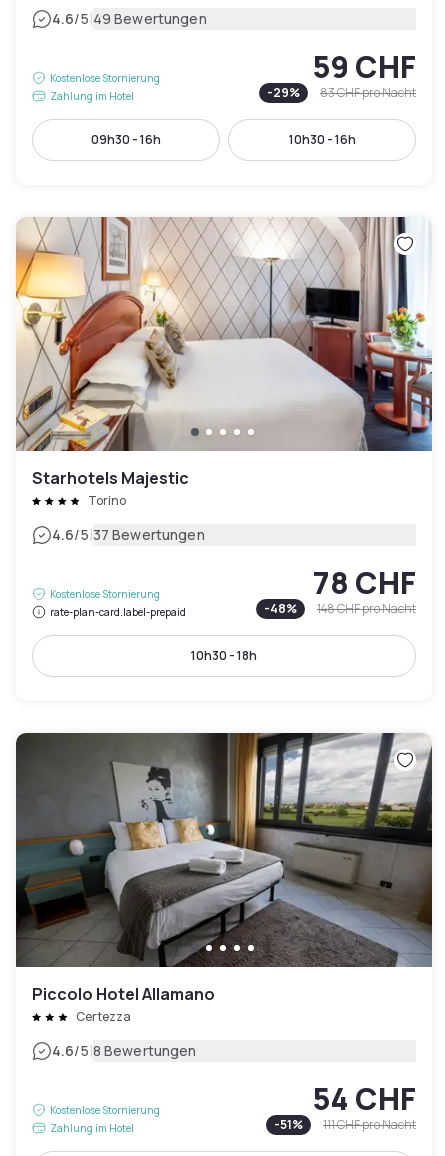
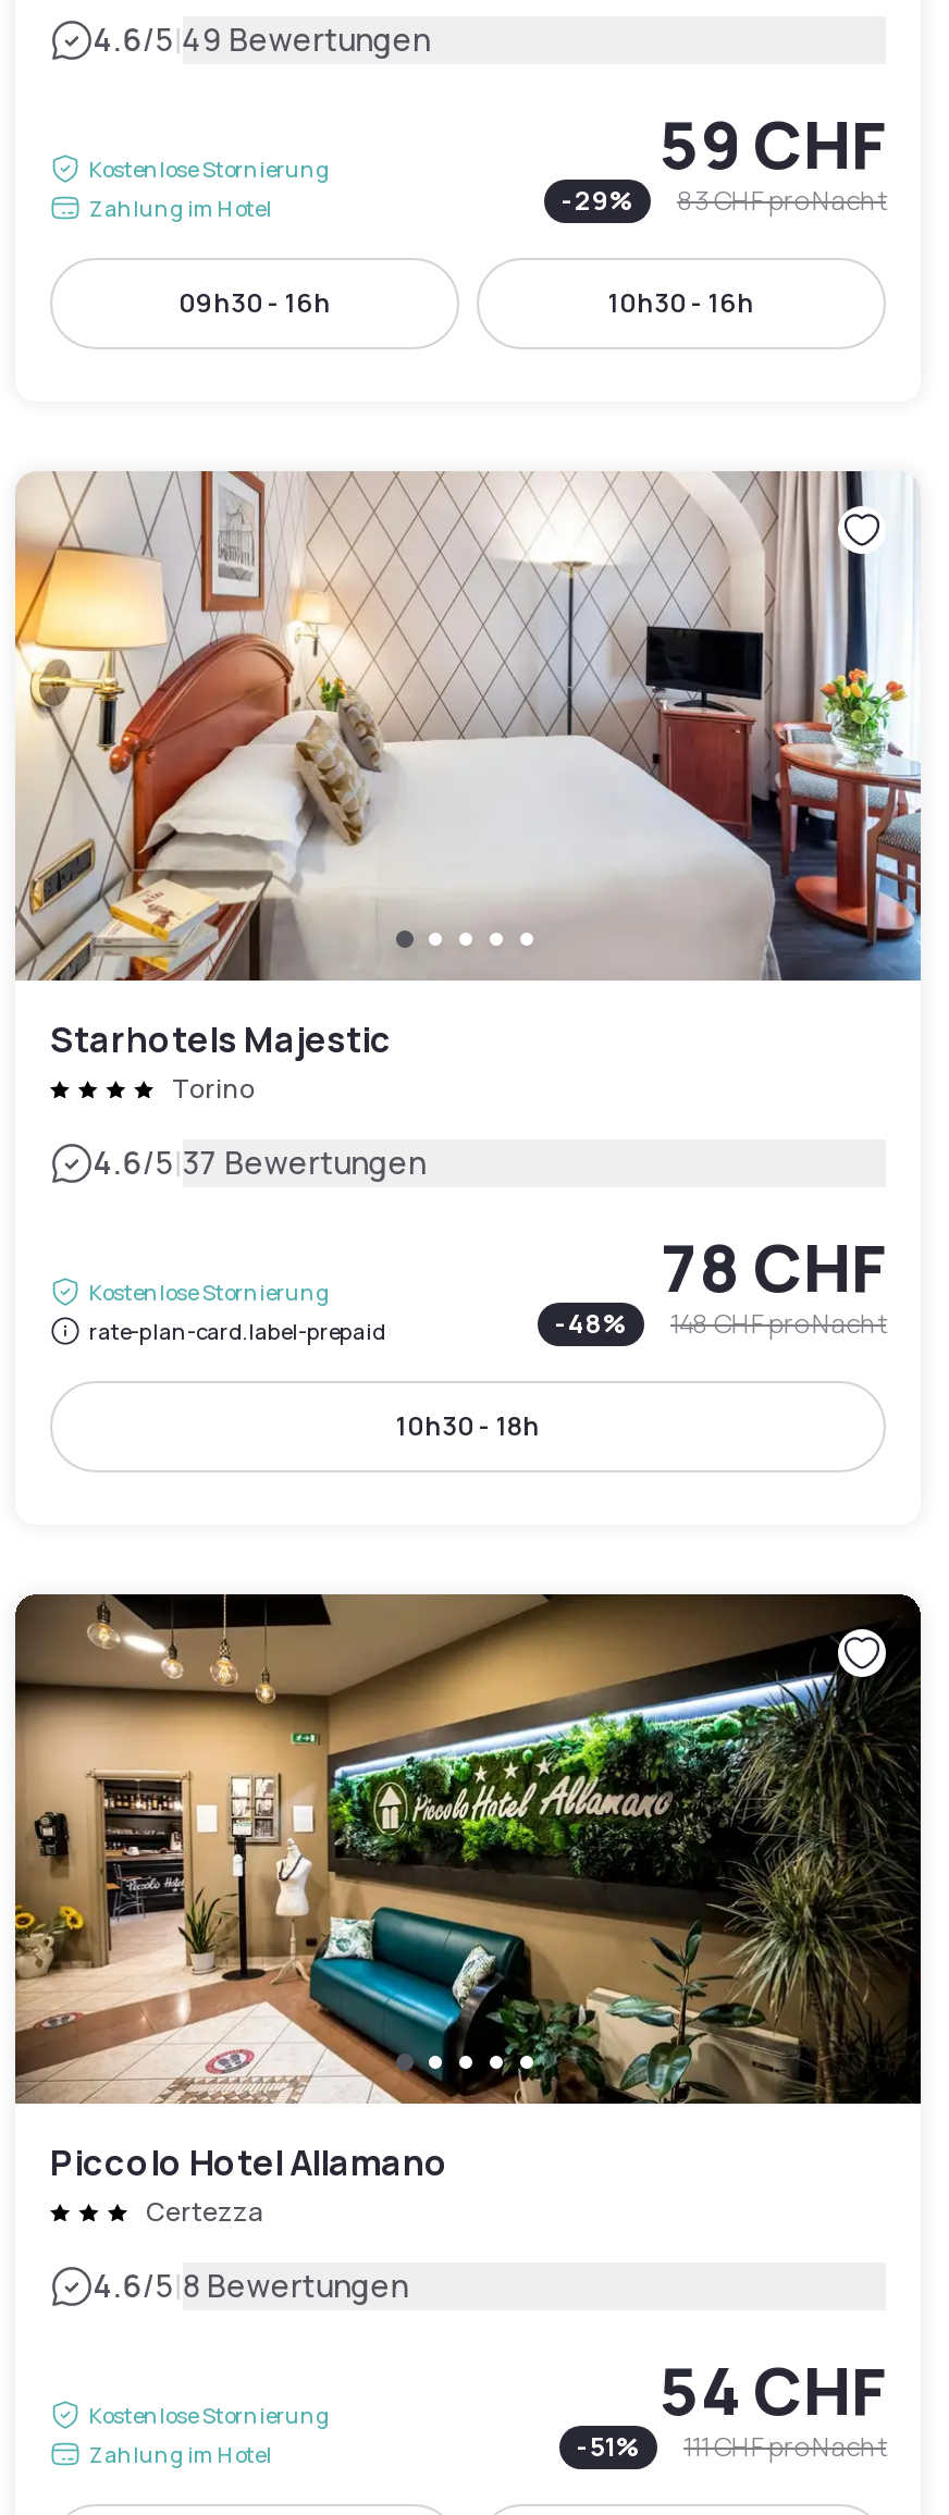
[15,732,433,968] [image] -> [13,1592,923,2106] [image]

